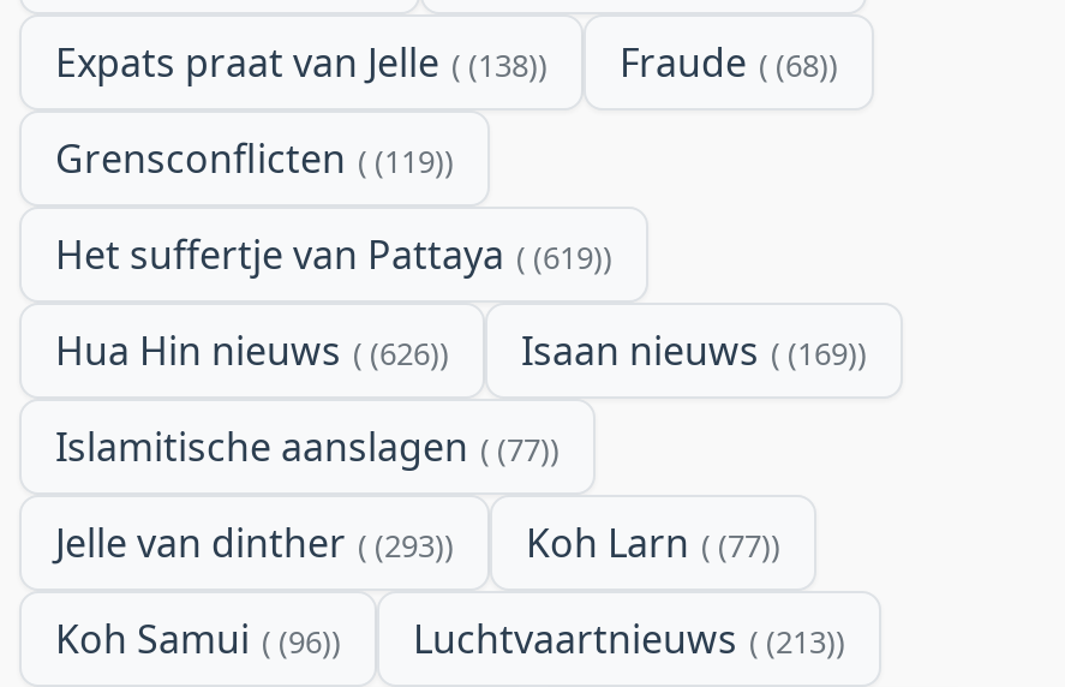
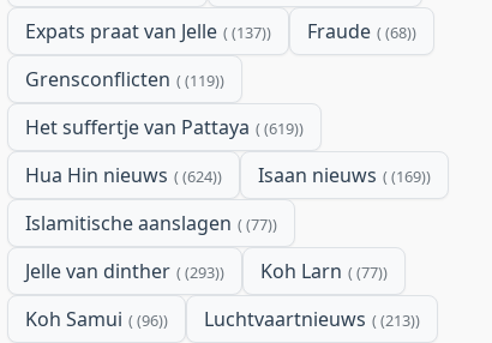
[55,35,538,88] Expats praat van Jelle (138) -> [25,18,266,44] Expats praat van Jelle (137)
[55,324,439,376] Hua Hin nieuws (626) -> [25,162,217,188] Hua Hin nieuws (624)

